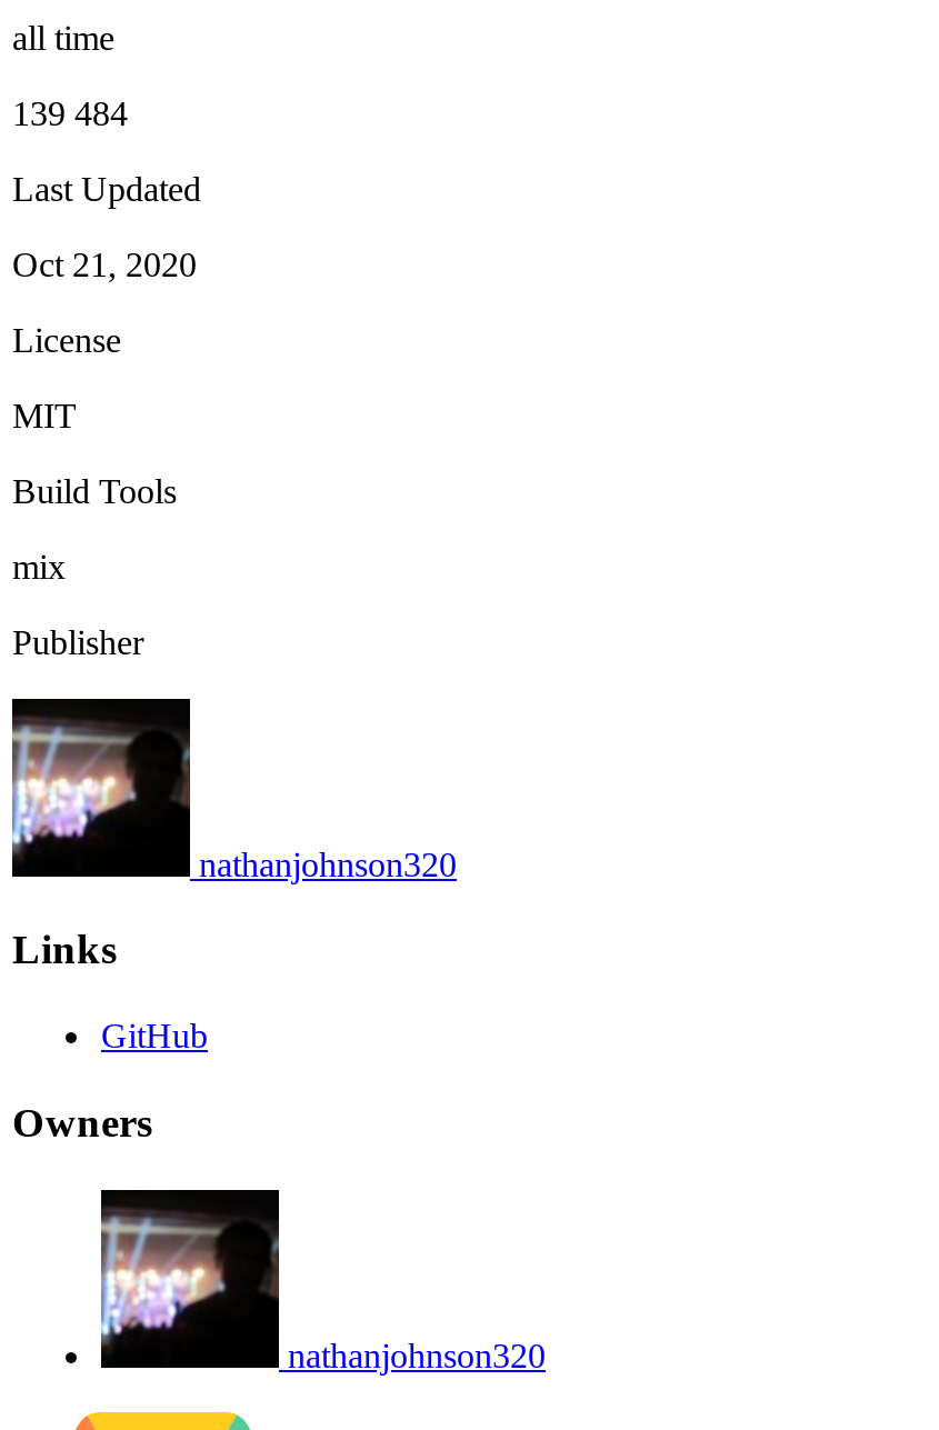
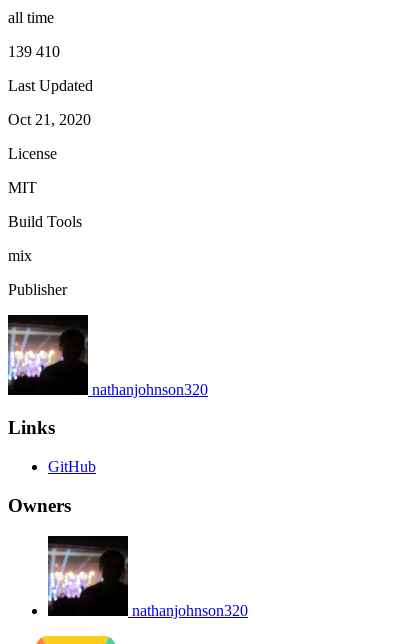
[12,94,128,132] 139 484 -> [8,43,60,60] 139 410

